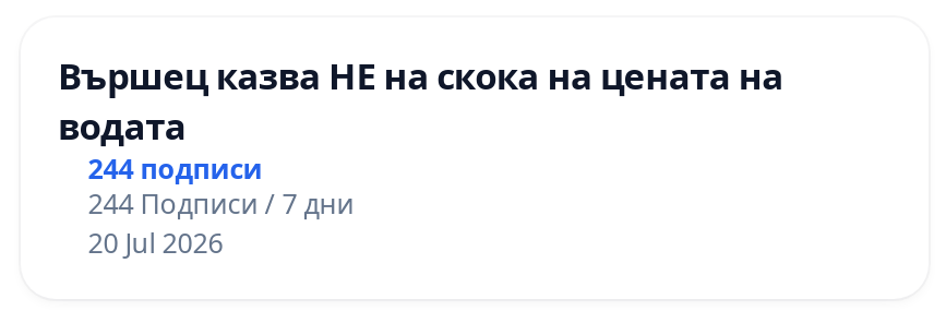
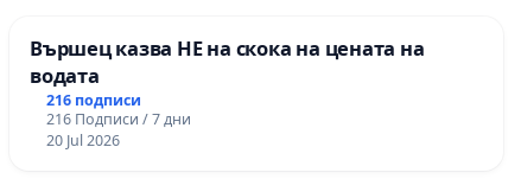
[88,152,263,189] 244 подписи -> [46,90,141,110] 216 подписи
[88,187,354,224] 244 Подписи / 7 дни -> [46,109,191,129] 216 Подписи / 7 дни

